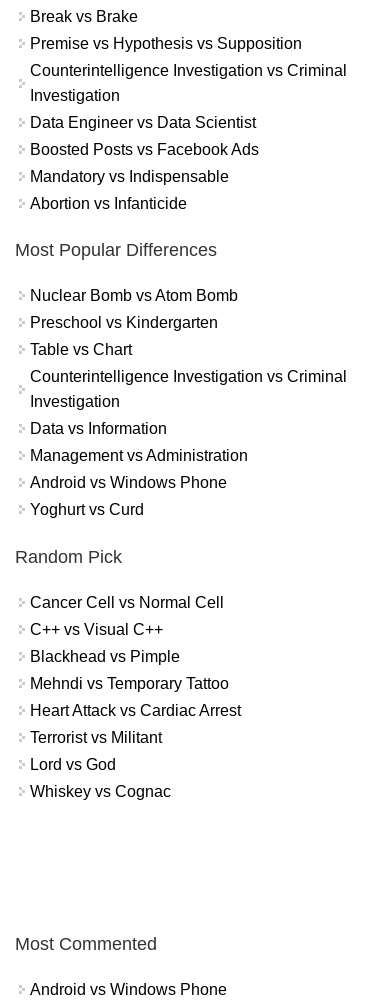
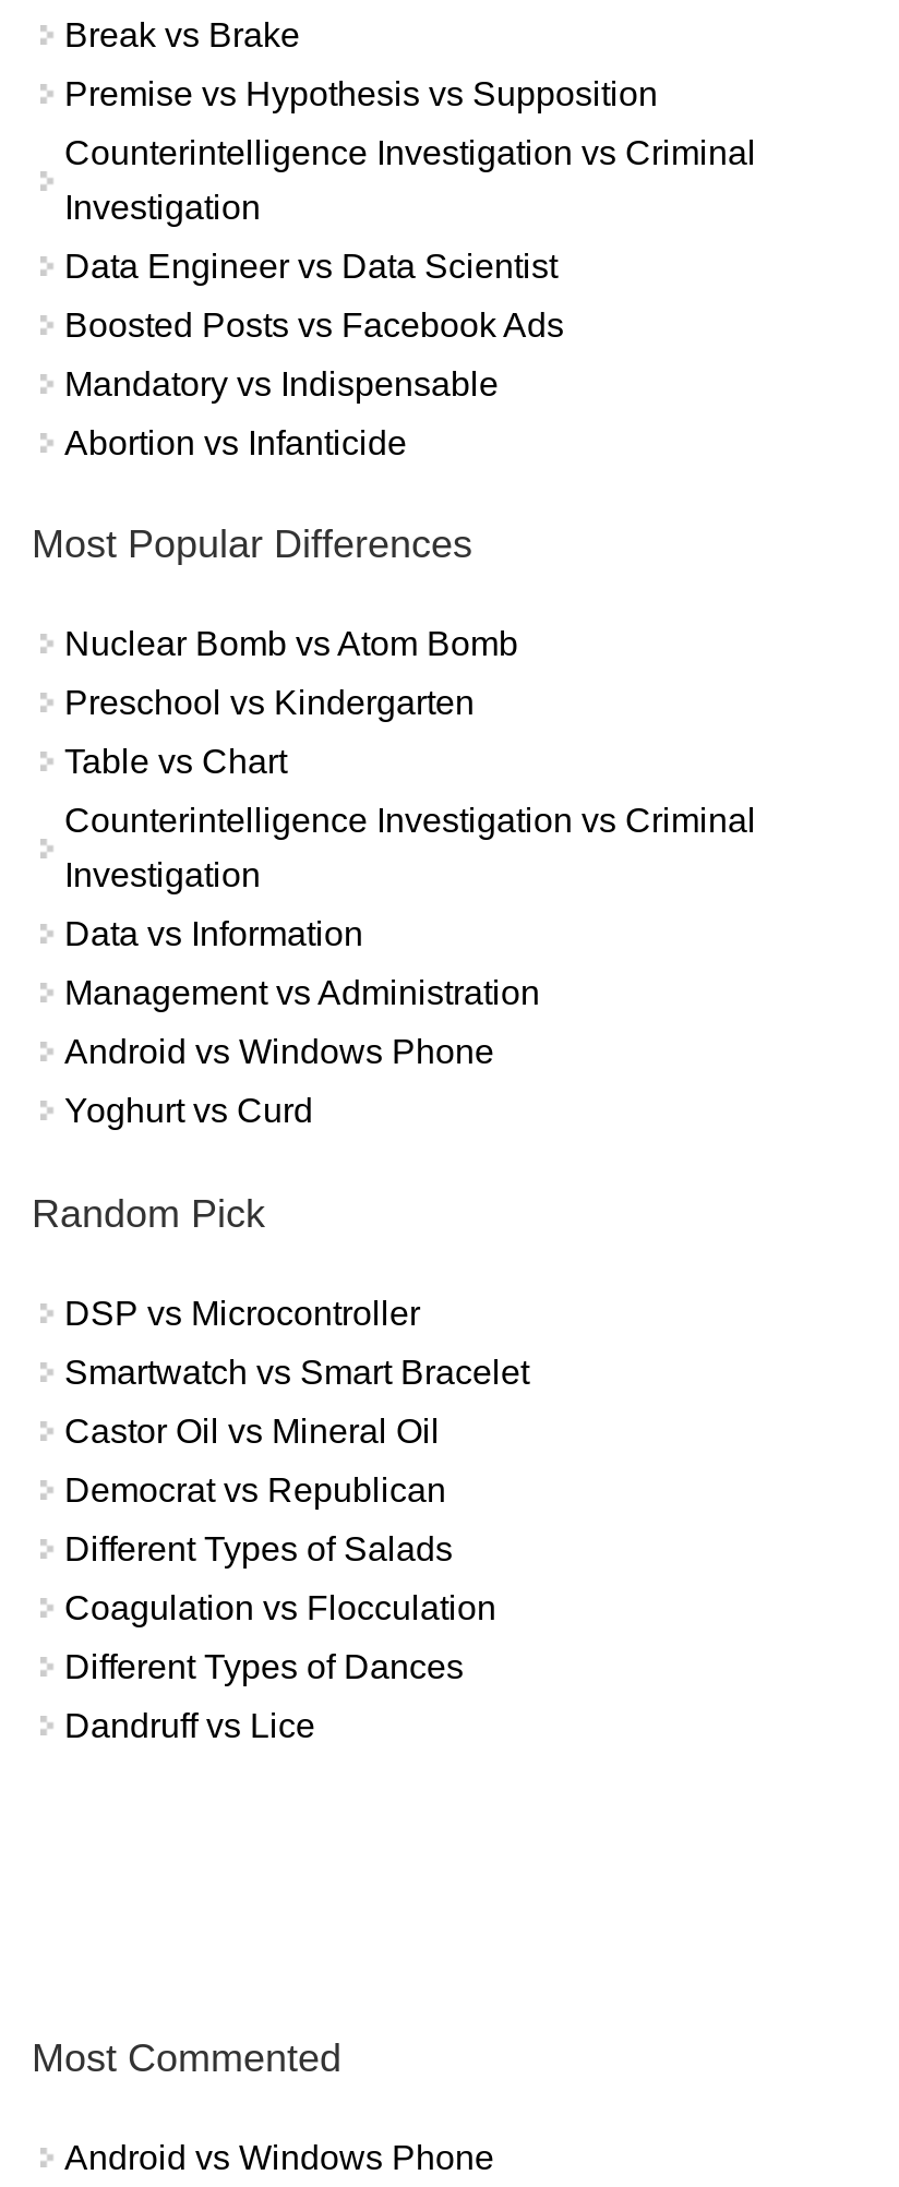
[30,594,224,611] Cancer Cell vs Normal Cell -> [64,1294,420,1331] DSP vs Microcontroller
[30,621,163,638] C++ vs Visual C++ -> [64,1353,529,1390] Smartwatch vs Smart Bracelet
[30,648,180,665] Blackhead vs Pimple -> [64,1412,440,1449] Castor Oil vs Mineral Oil
[30,675,229,692] Mehndi vs Temporary Tattoo -> [64,1471,446,1508] Democrat vs Republican
[30,702,241,719] Heart Attack vs Cardiac Arrest -> [64,1530,453,1567] Different Types of Salads
[30,729,162,746] Terrorist vs Militant -> [64,1589,496,1626] Coagulation vs Flocculation
[30,756,116,773] Lord vs God -> [64,1648,464,1685] Different Types of Dances
[30,783,171,800] Whiskey vs Cognac -> [64,1707,315,1744] Dandruff vs Lice

